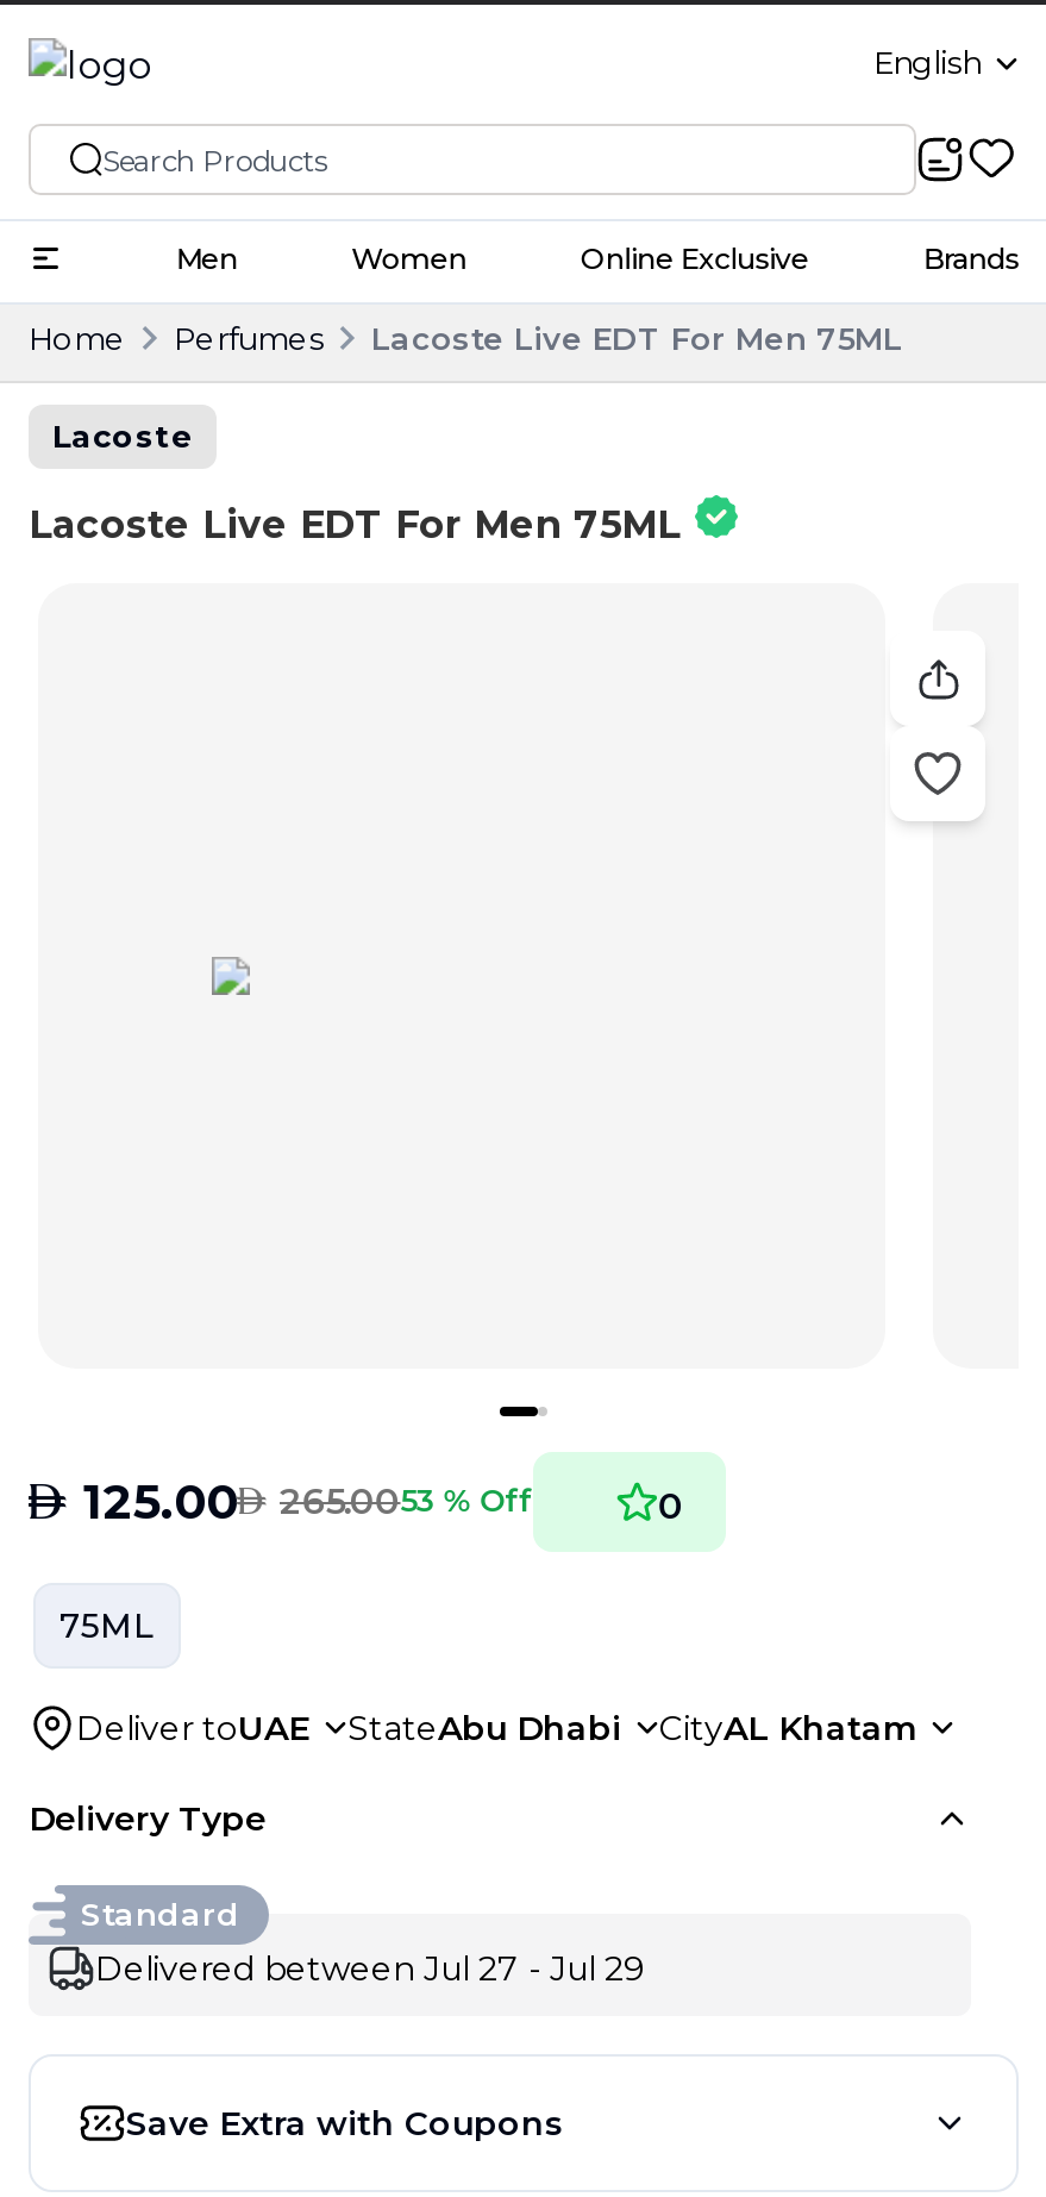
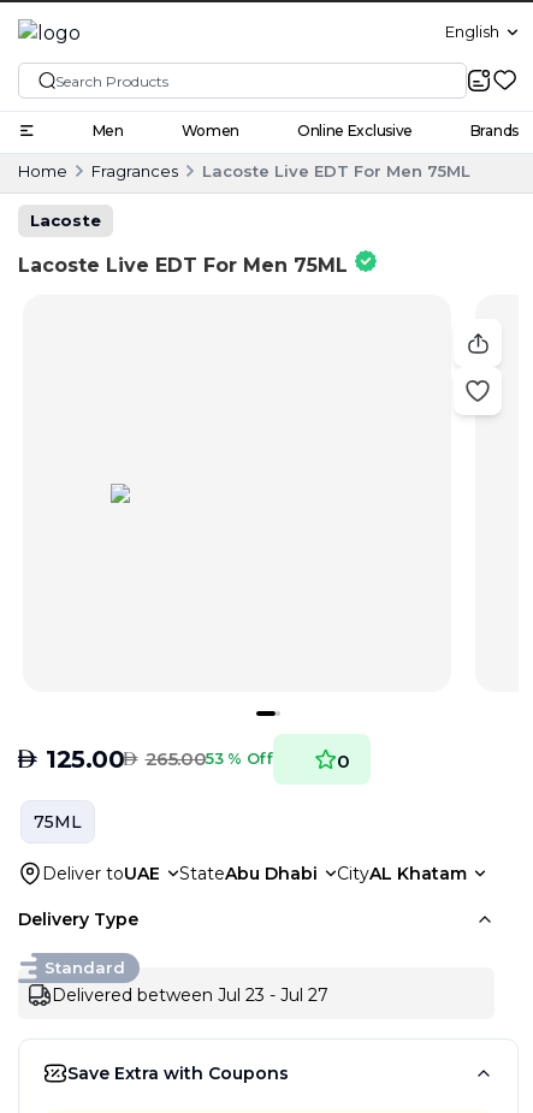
[174,318,324,356] Perfumes -> [91,161,178,180] Fragrances
[95,1946,645,1989] Delivered between Jul 27 - Jul 29 -> [52,984,328,1005] Delivered between Jul 23 - Jul 27

